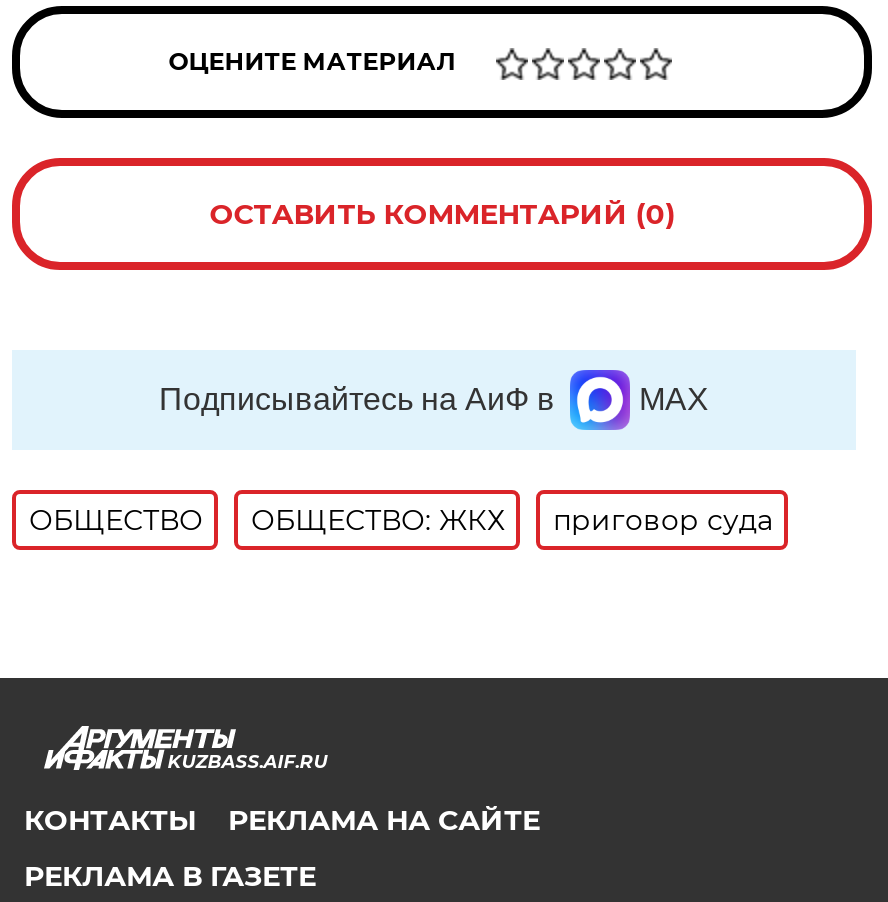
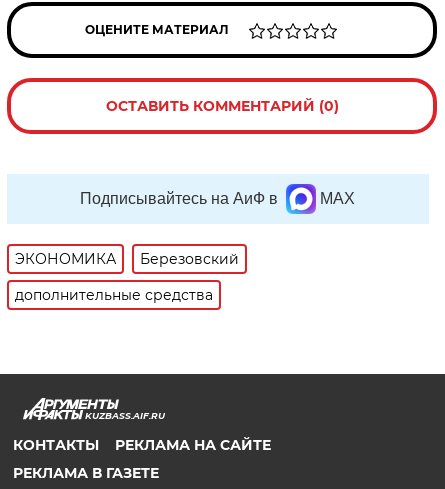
[29,502,773,538] ОБЩЕСТВО | ОБЩЕСТВО: ЖКХ | приговор суда -> [15,250,239,304] ЭКОНОМИКА | Березовский | дополнительные средства

